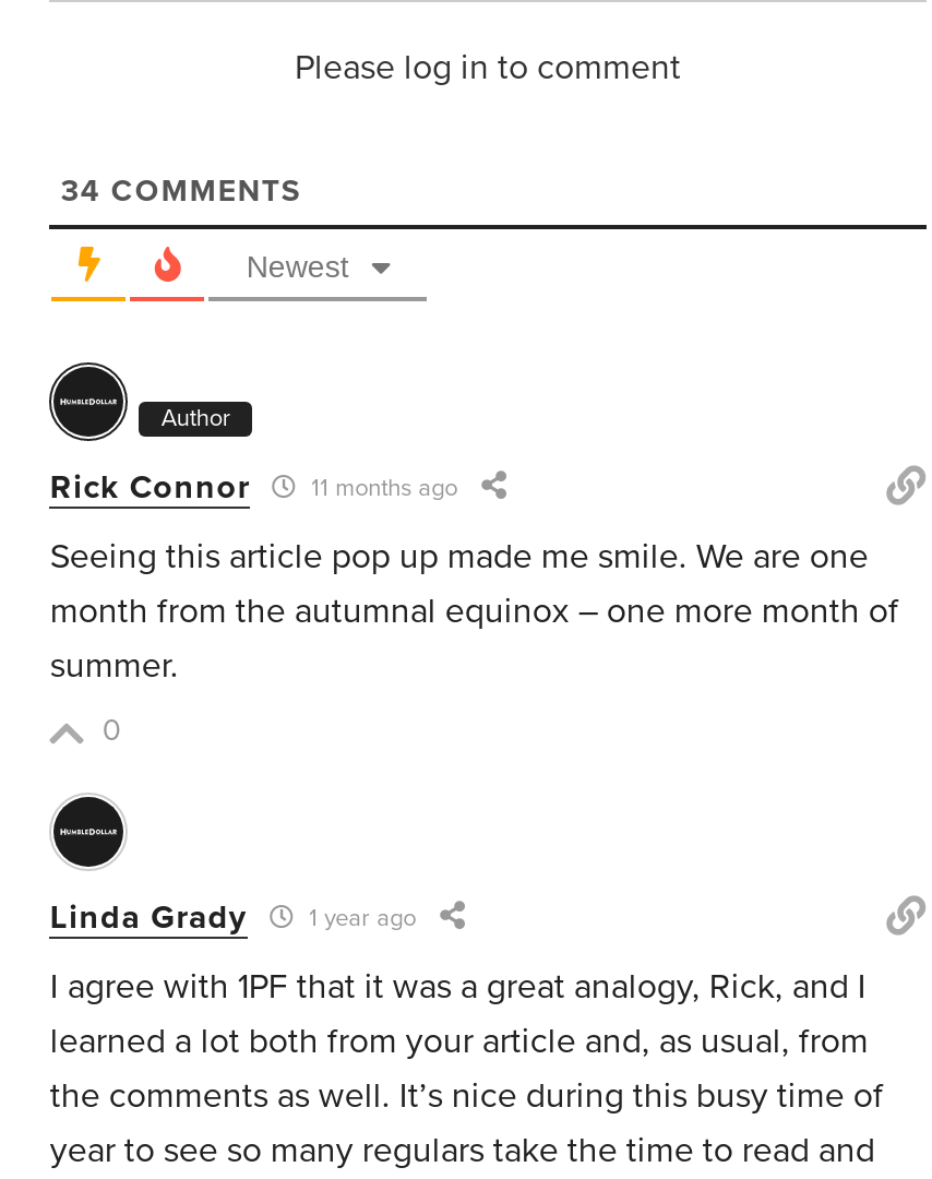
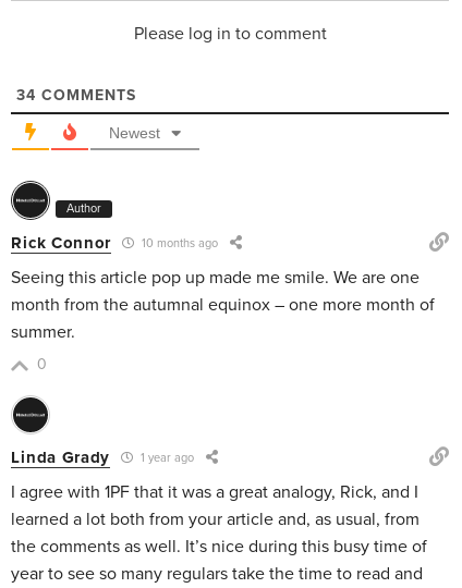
[50,466,457,506] Rick Connor 11 months ago -> [11,233,218,252] Rick Connor 10 months ago

